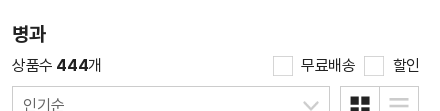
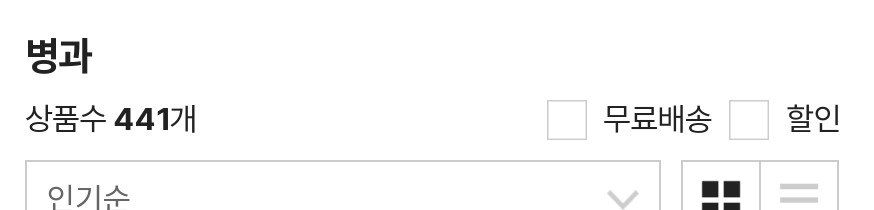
[12,56,102,75] 상품수 444개 -> [25,100,197,138] 상품수 441개

